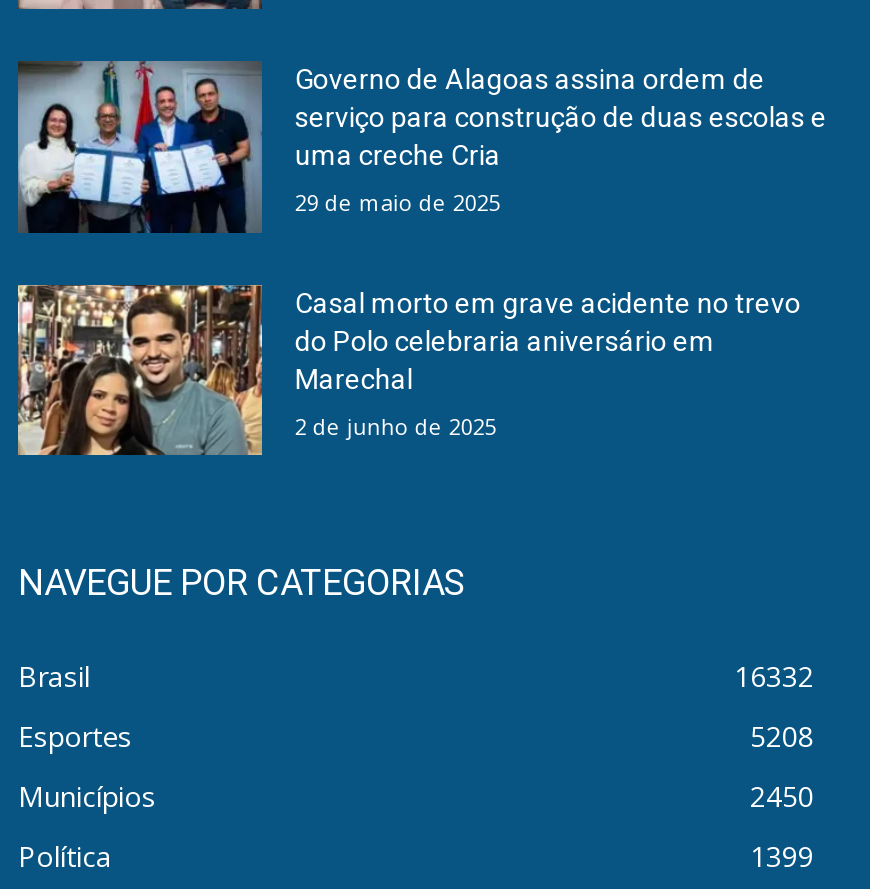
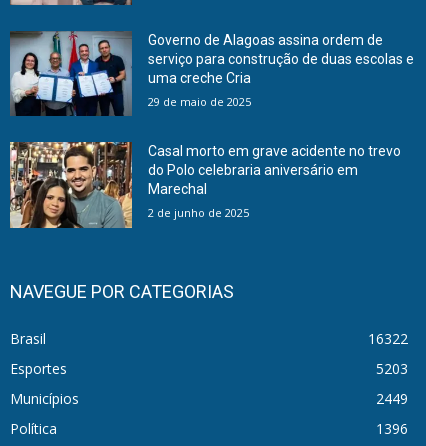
[734,658,814,696] 16332 -> [368,329,408,348] 16322
[750,718,814,756] 5208 -> [376,359,408,378] 5203
[750,778,814,816] 2450 -> [376,389,408,408] 2449
[750,838,814,876] 1399 -> [376,419,408,438] 1396

